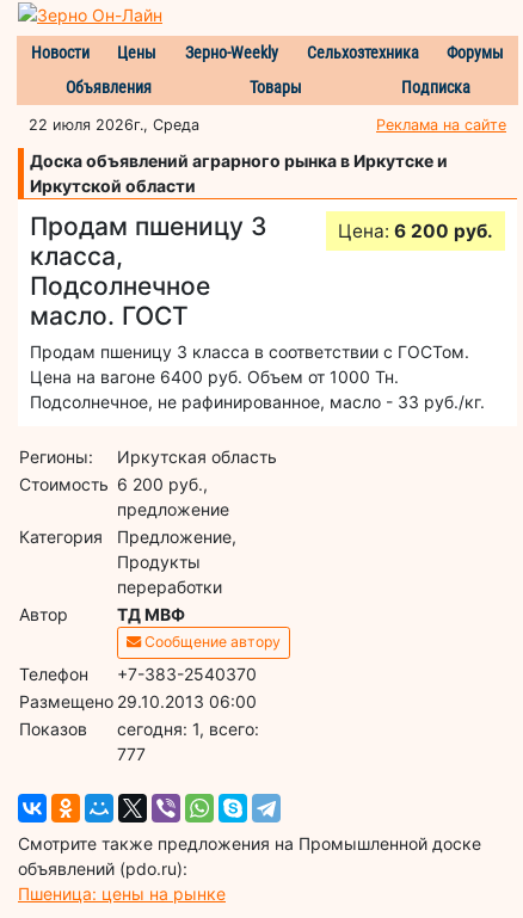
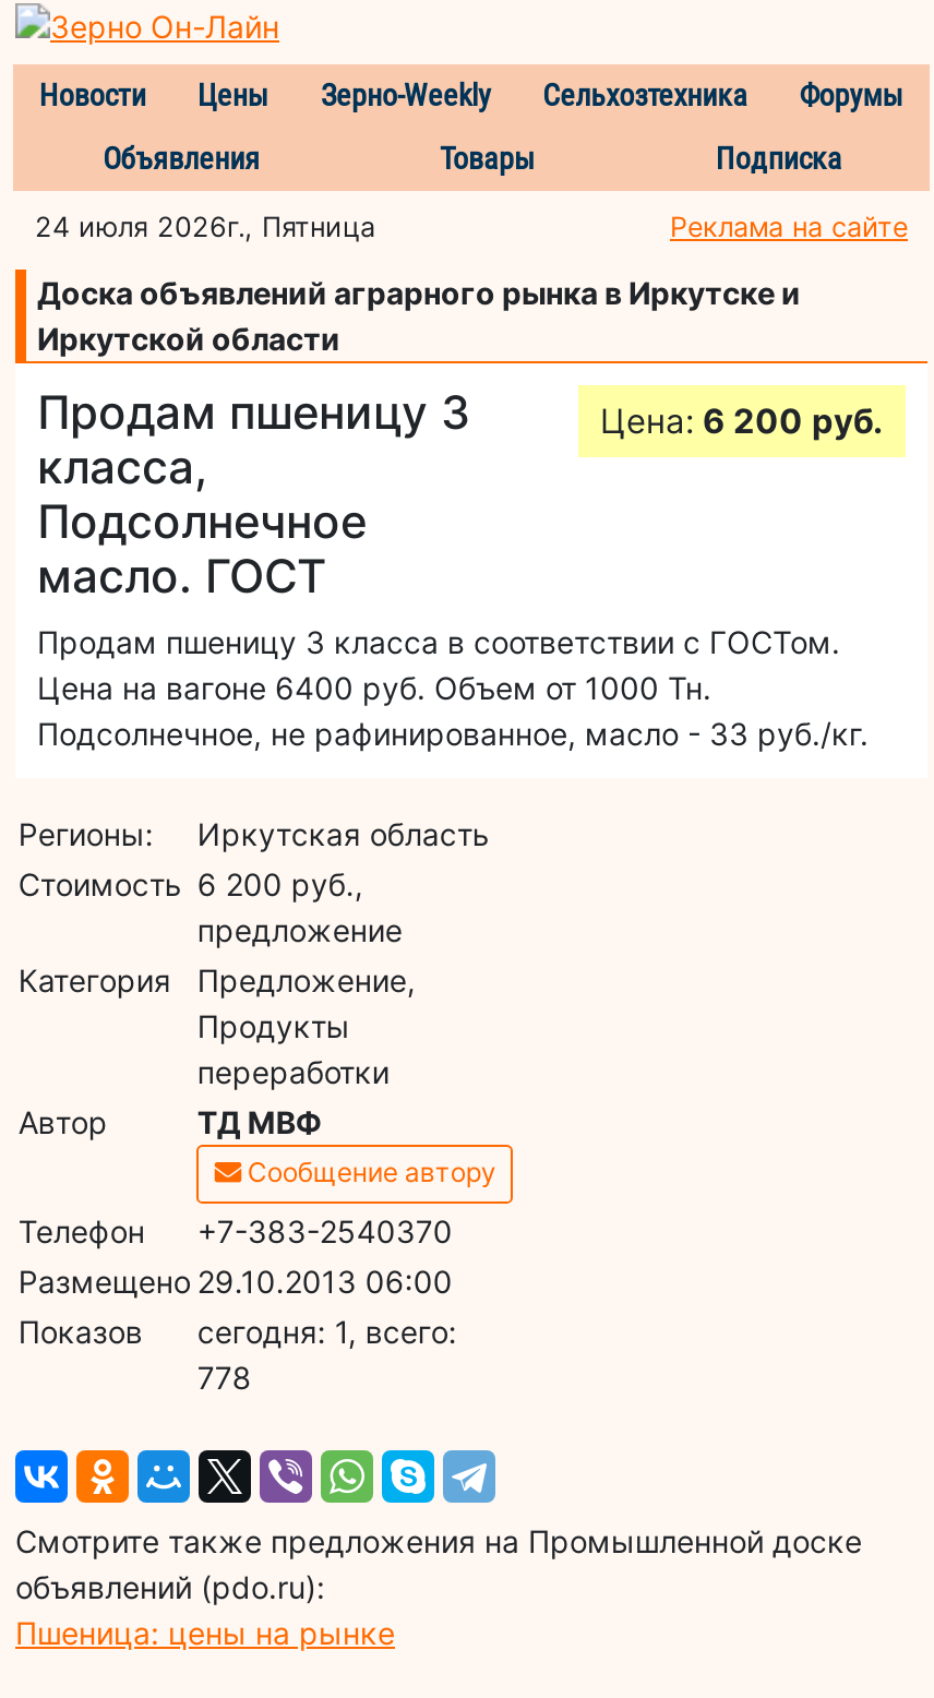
[29,115,199,133] 22 июля 2026г., Среда -> [35,210,375,243] 24 июля 2026г., Пятница
[117,743,146,764] 777 -> [197,1358,252,1395] 778

